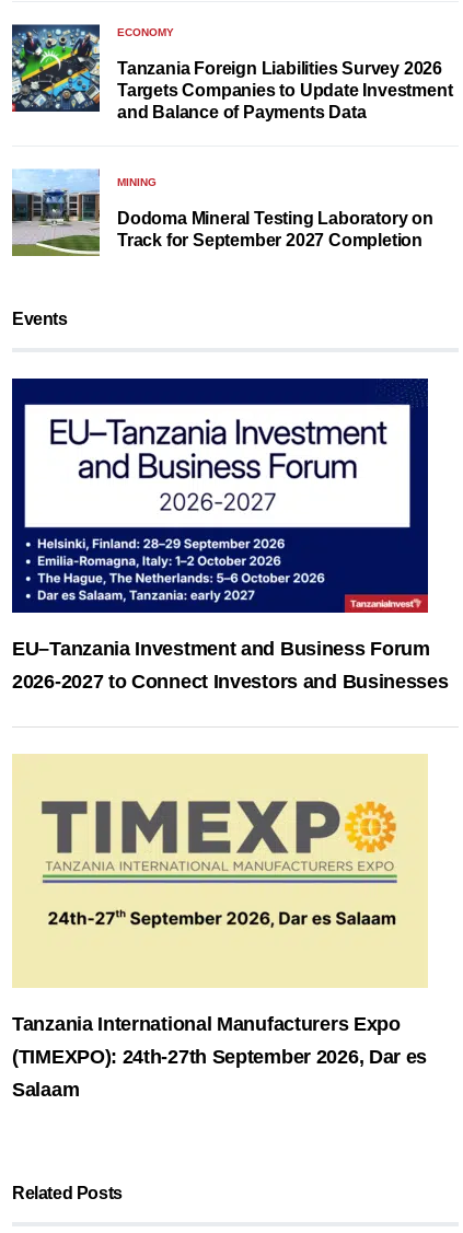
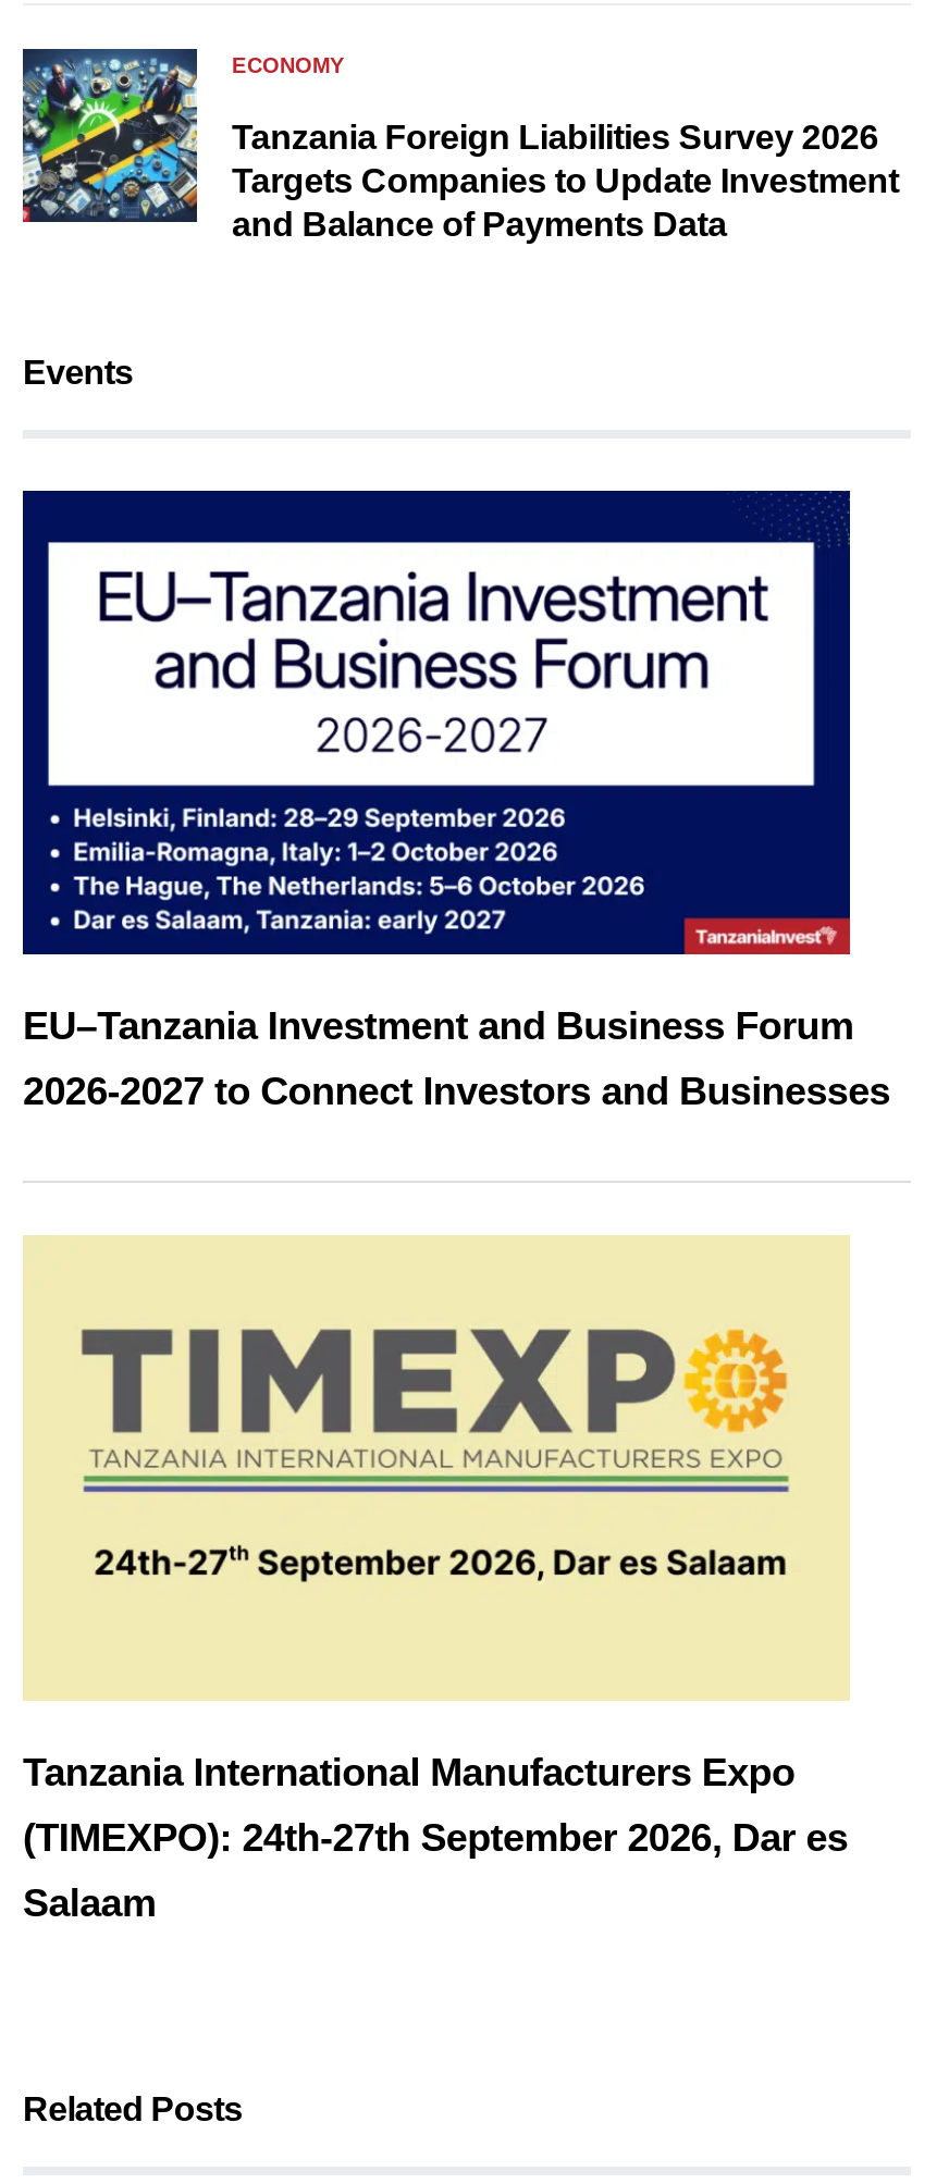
[11,168,433,257] [image] | MINING | Dodoma Mineral Testing Laboratory on | Track for September 2027 Completion -> none

